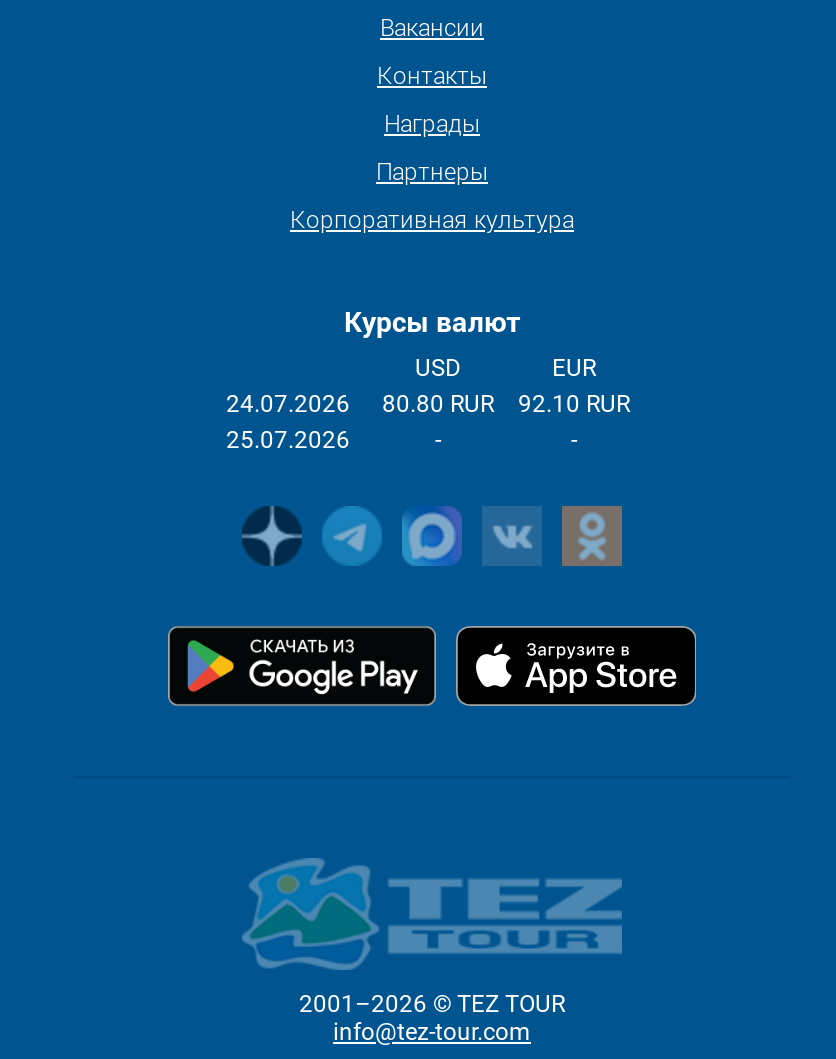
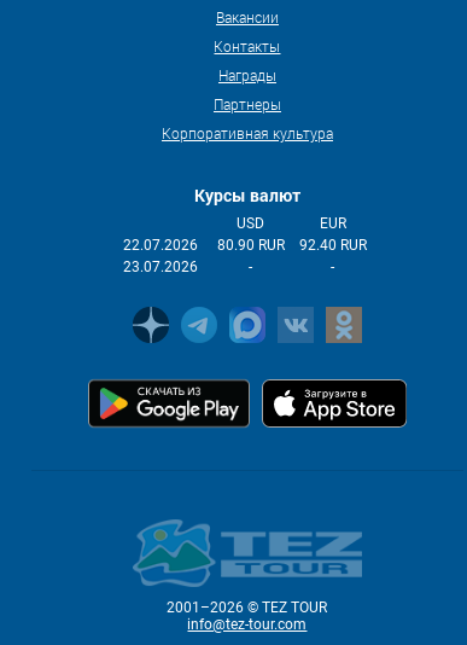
[226,390,350,418] 24.07.2026 -> [123,237,198,254] 22.07.2026
[382,390,494,418] 80.80 RUR -> [217,237,285,254] 80.90 RUR
[518,390,630,418] 92.10 RUR -> [299,237,367,254] 92.40 RUR
[226,426,350,454] 25.07.2026 -> [123,258,198,275] 23.07.2026

